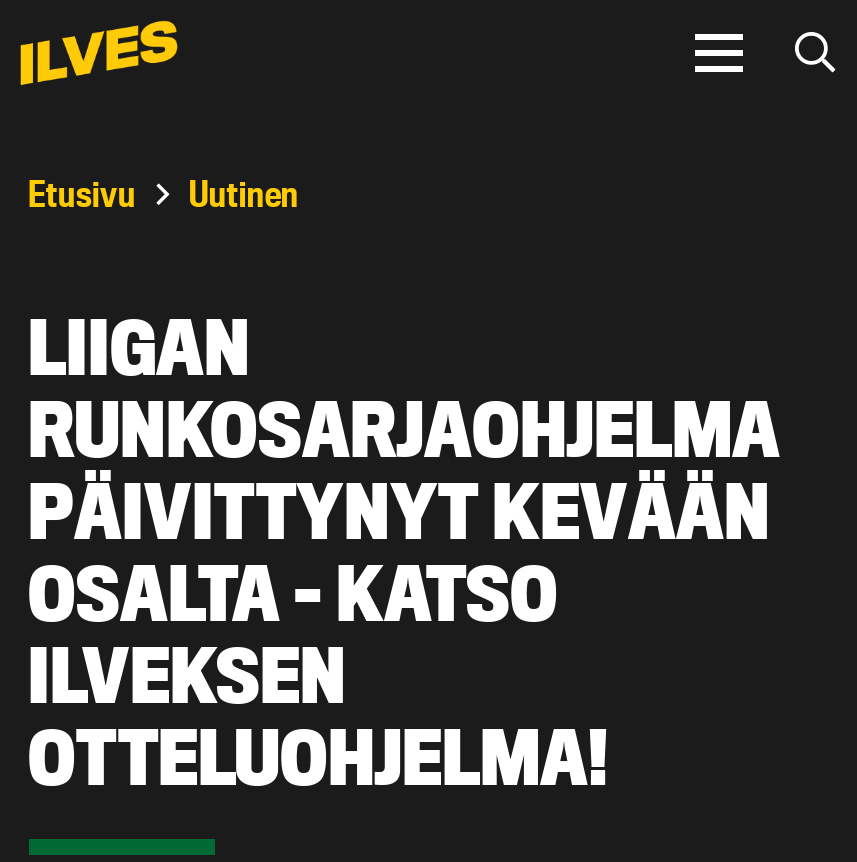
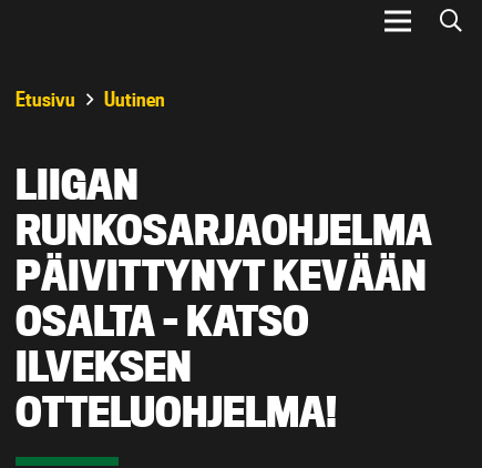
[19,19,179,87] [image] -> none

